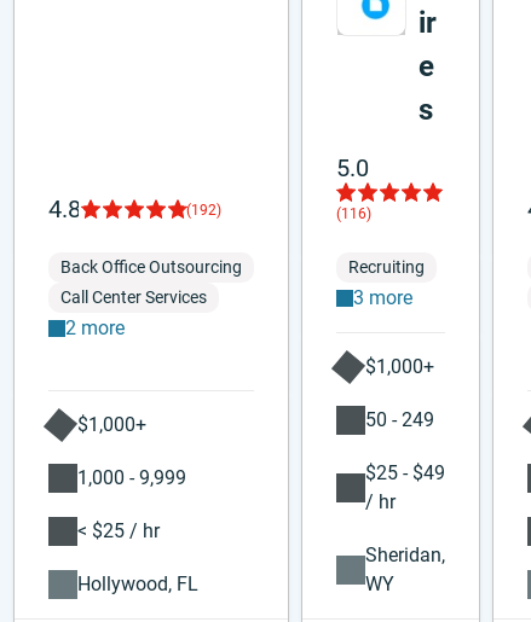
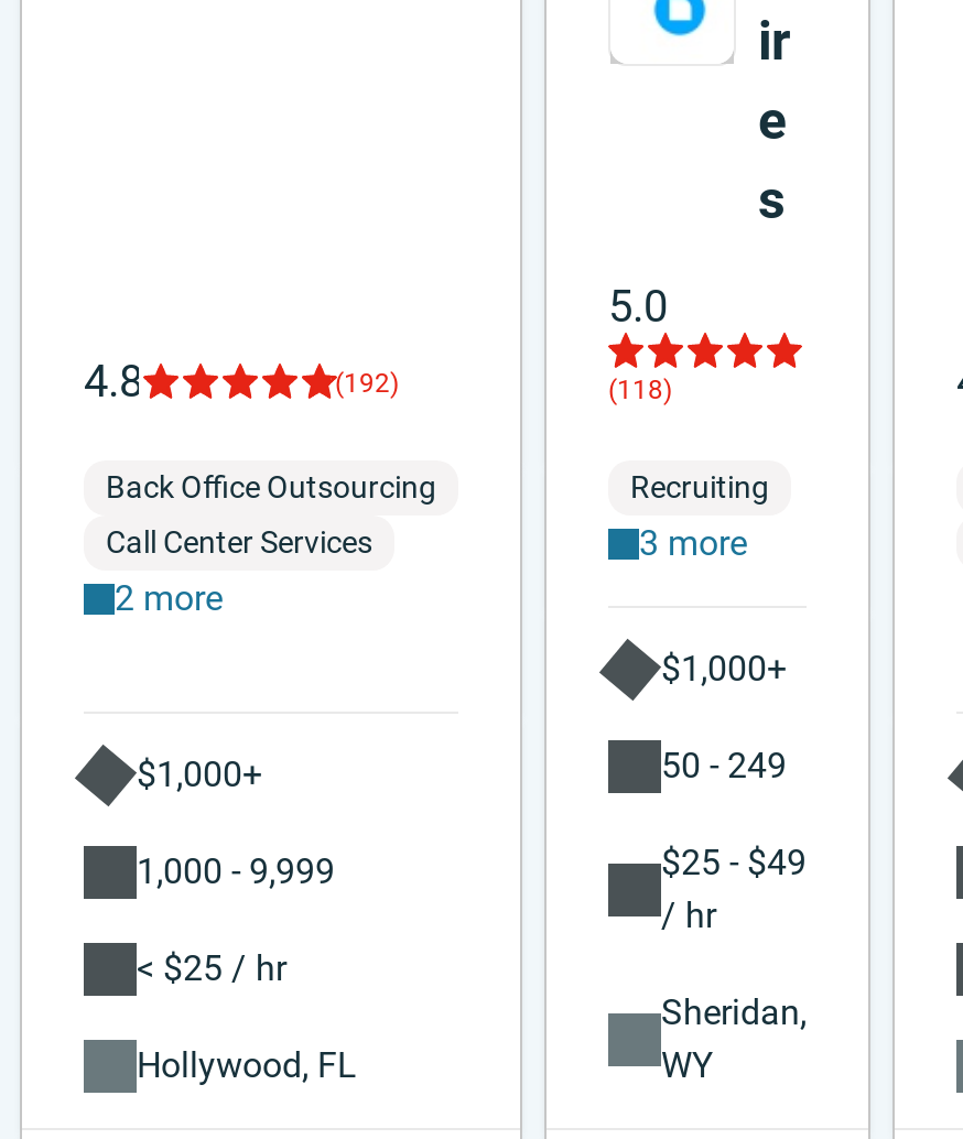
[336,205,371,222] (116) -> [608,375,672,405] (118)

